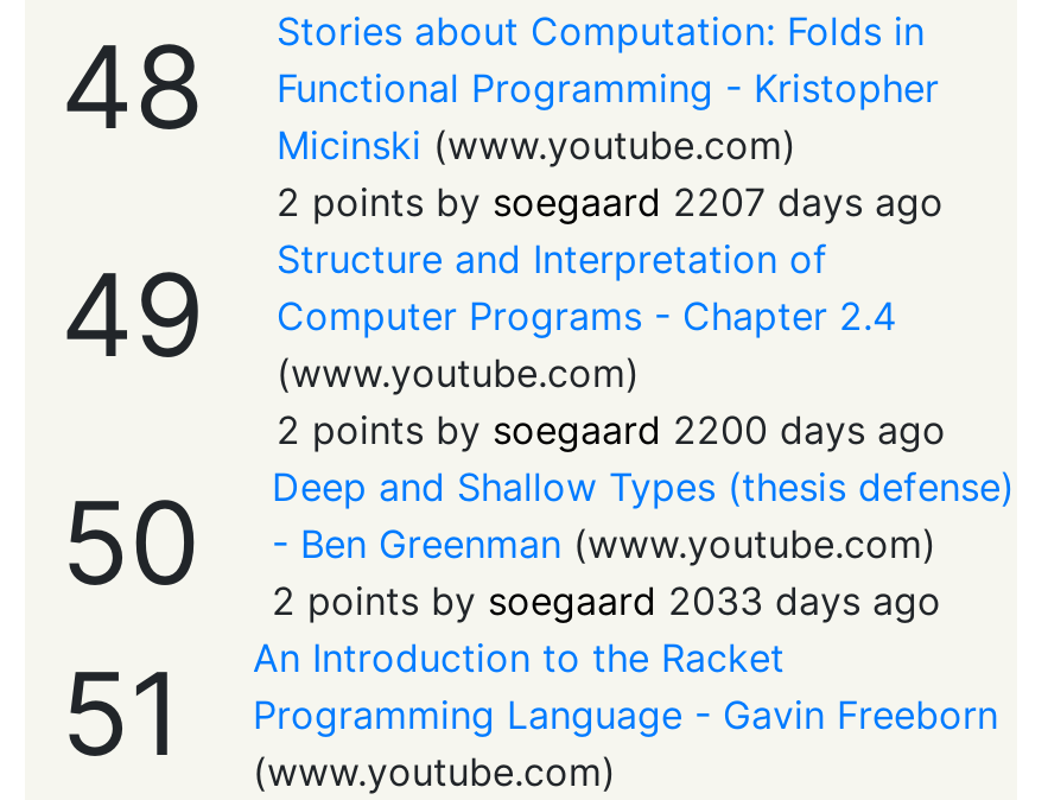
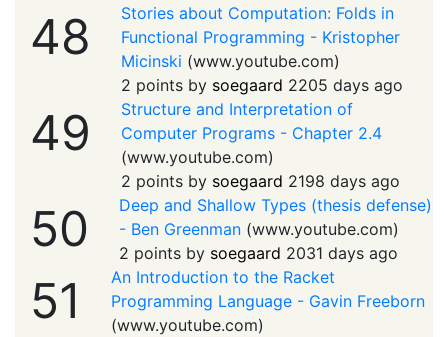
[277,178,944,226] 2 points by soegaard 2207 days ago -> [121,75,403,95] 2 points by soegaard 2205 days ago
[277,406,946,453] 2 points by soegaard 2200 days ago -> [121,171,400,191] 2 points by soegaard 2198 days ago
[272,577,941,624] 2 points by soegaard 2033 days ago -> [119,243,398,263] 2 points by soegaard 2031 days ago

